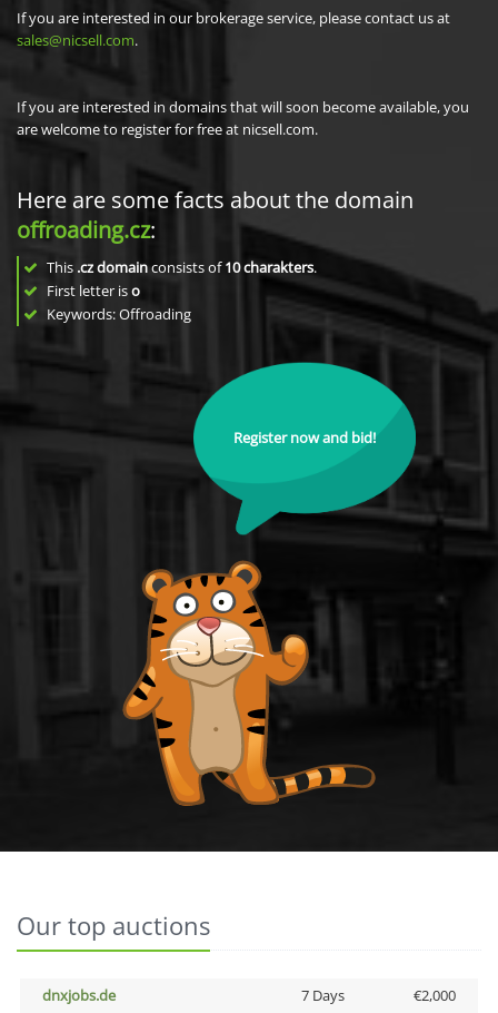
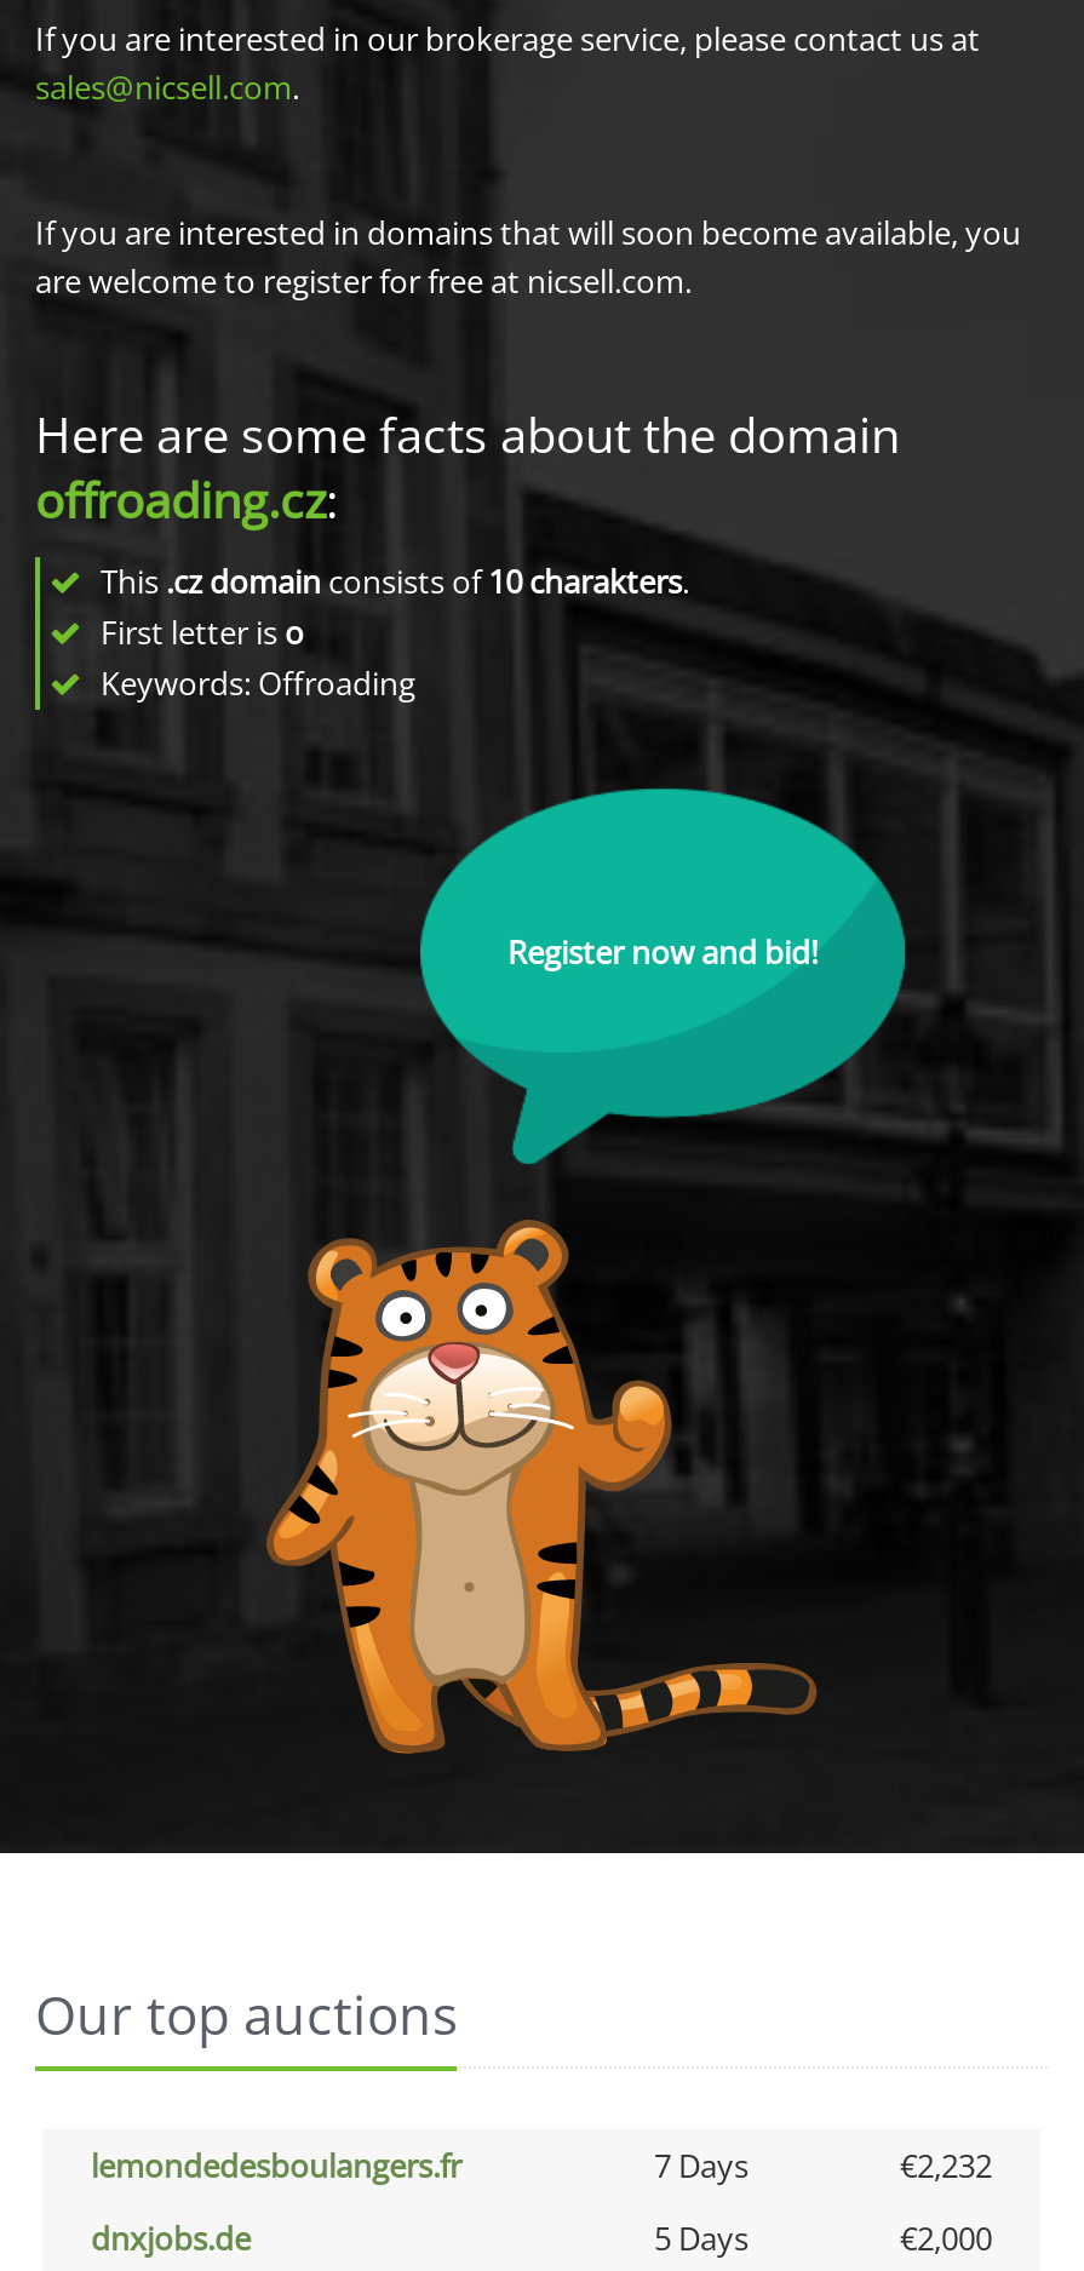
none -> [91,2144,992,2187] lemondedesboulangers.fr | 7 Days | €2,232
[301,985,344,1005] 7 Days -> [654,2216,749,2260] 5 Days

